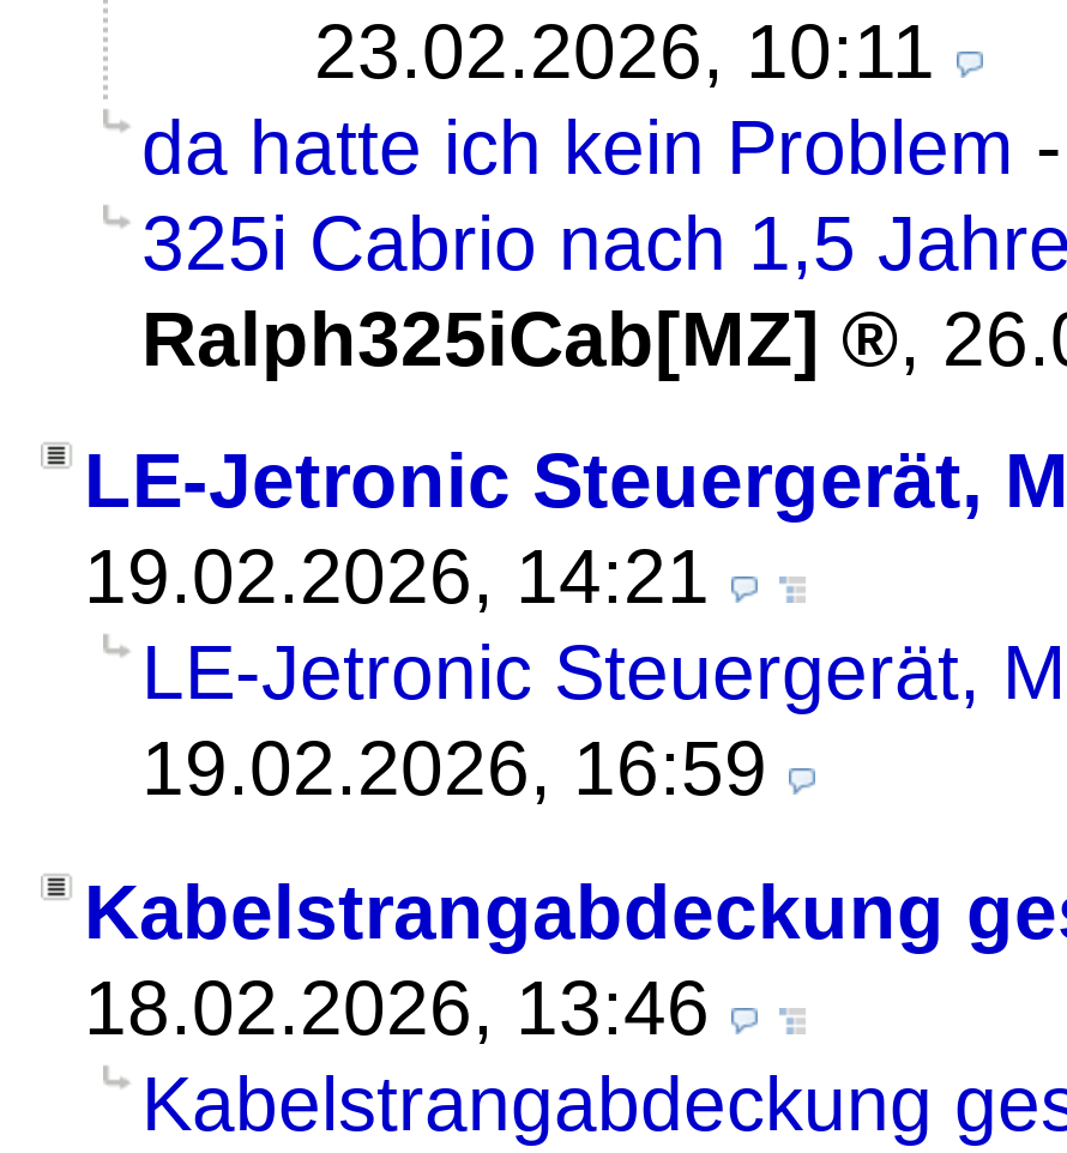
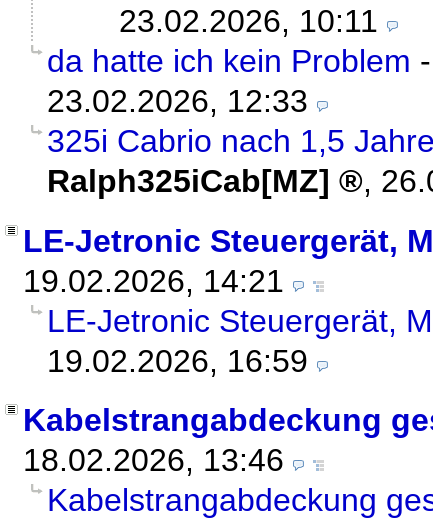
none -> [47,83,308,119] 23.02.2026, 12:33

